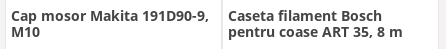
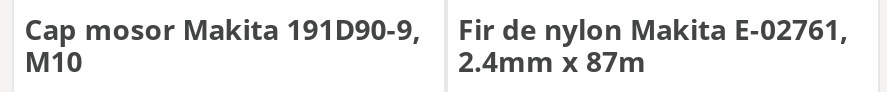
[228,6,403,41] Caseta filament Bosch | pentru coase ART 35, 8 m -> [458,10,848,80] Fir de nylon Makita E-02761, | 2.4mm x 87m

